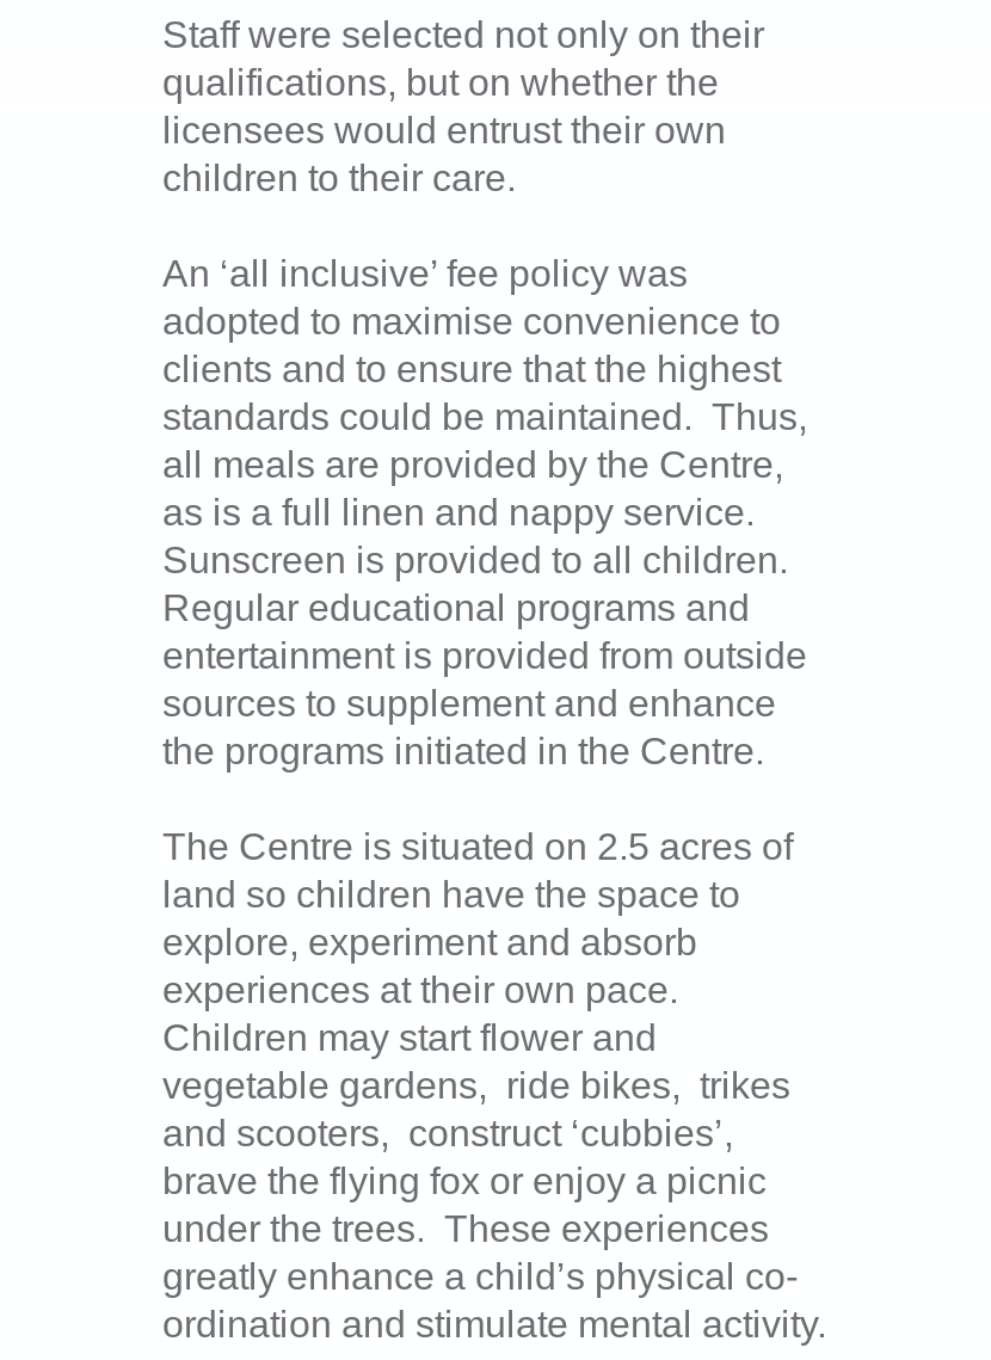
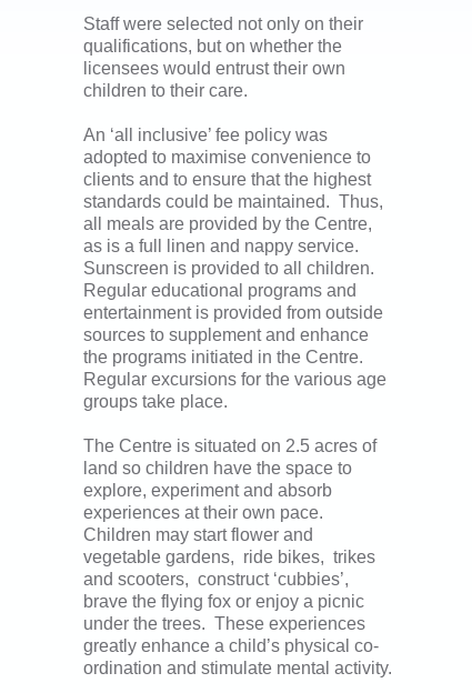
none -> [83,370,386,411] Regular excursions for the various age | groups take place.

